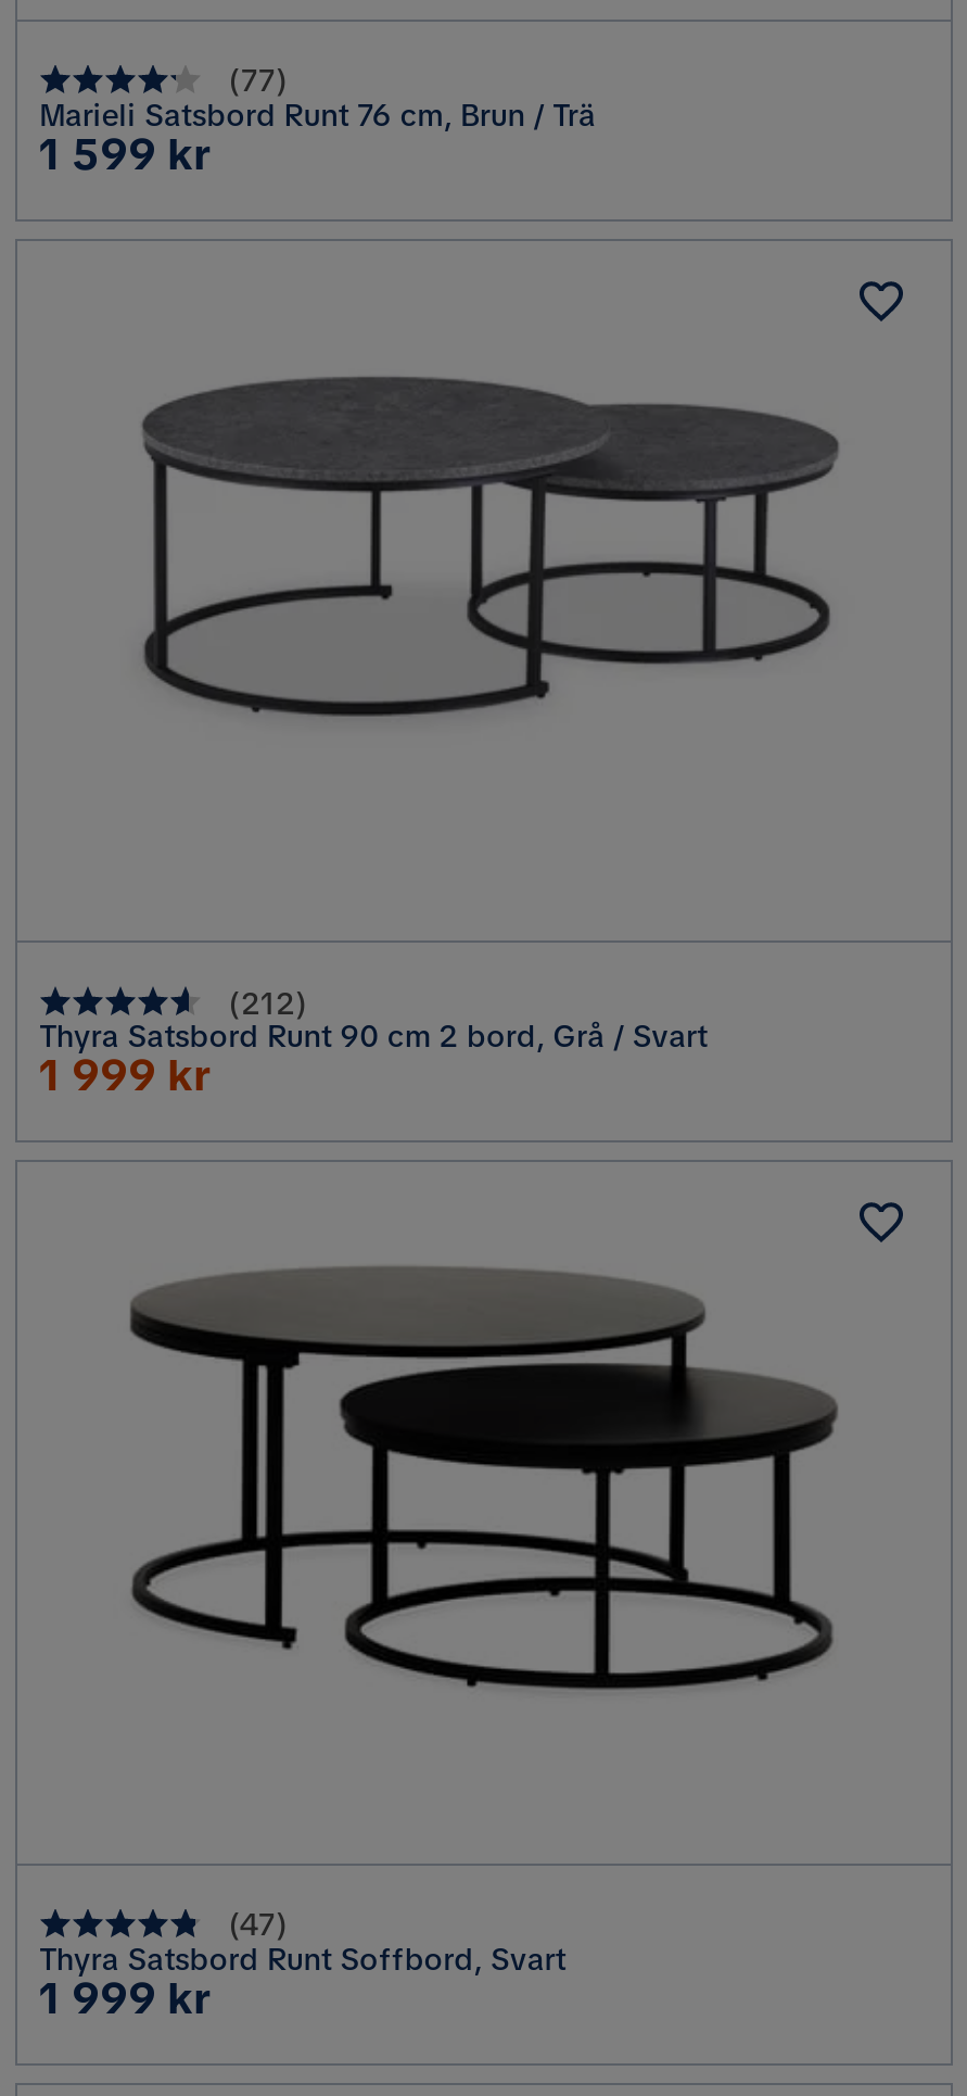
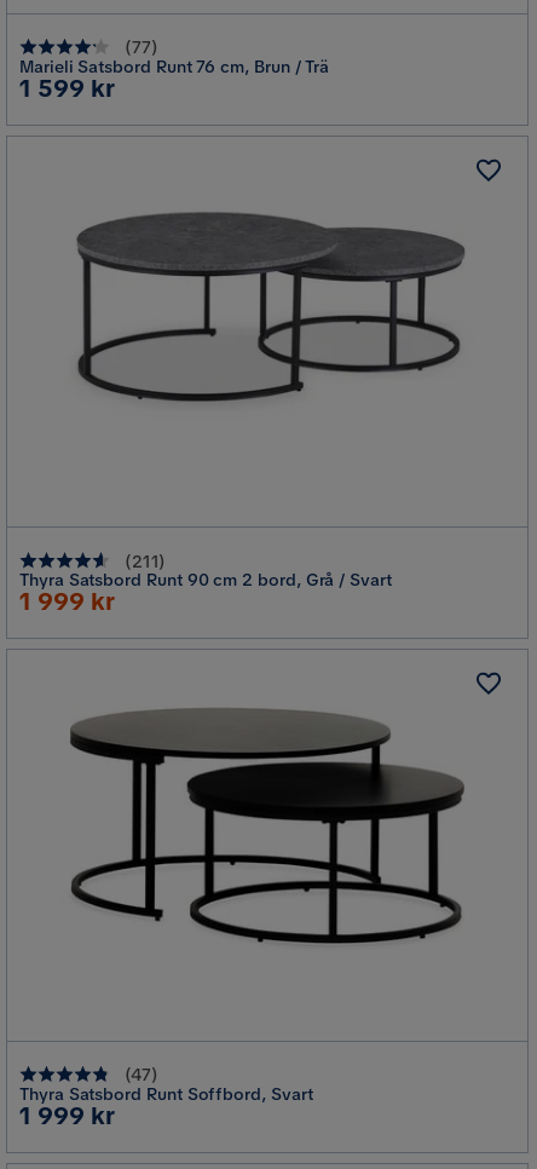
[228,983,308,1022] (212) -> [125,550,166,572] (211)

